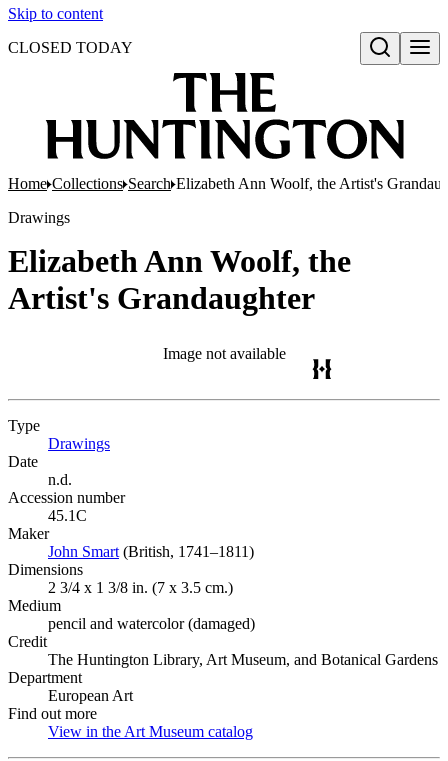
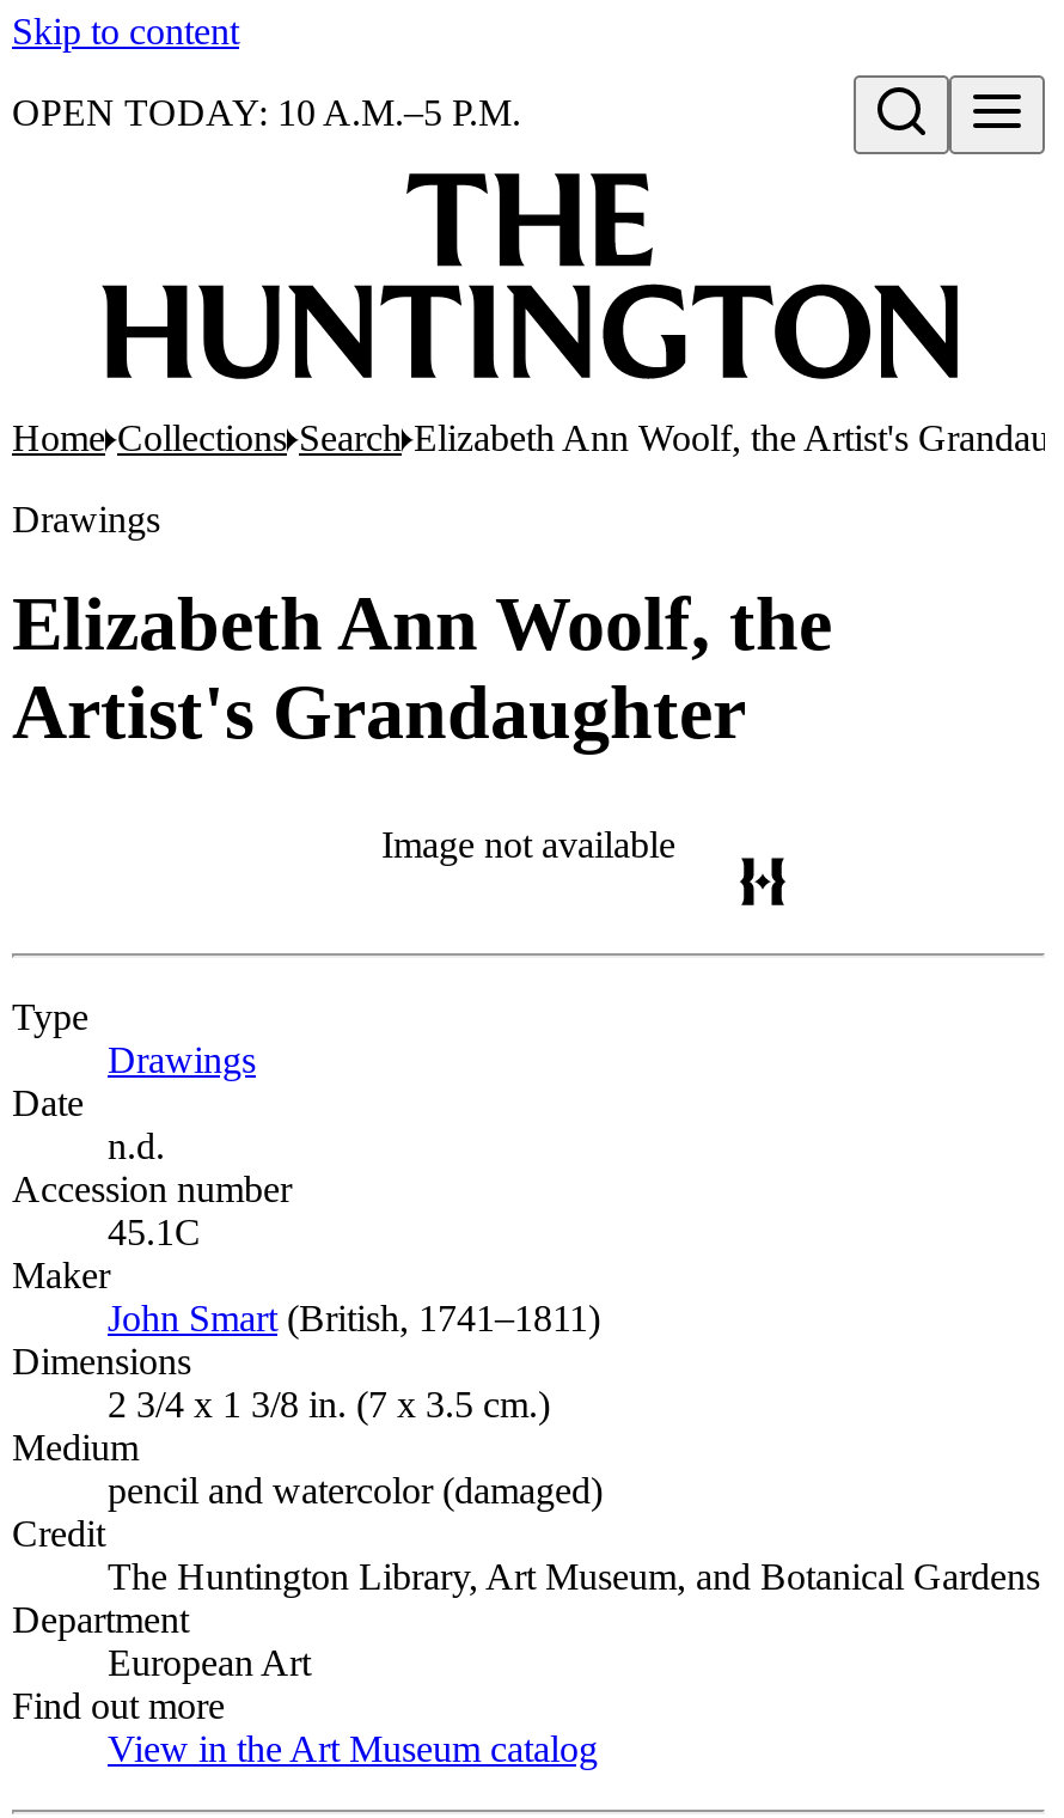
[8,39,133,56] CLOSED TODAY -> [12,92,521,133] OPEN TODAY: 10 A.M.–5 P.M.

